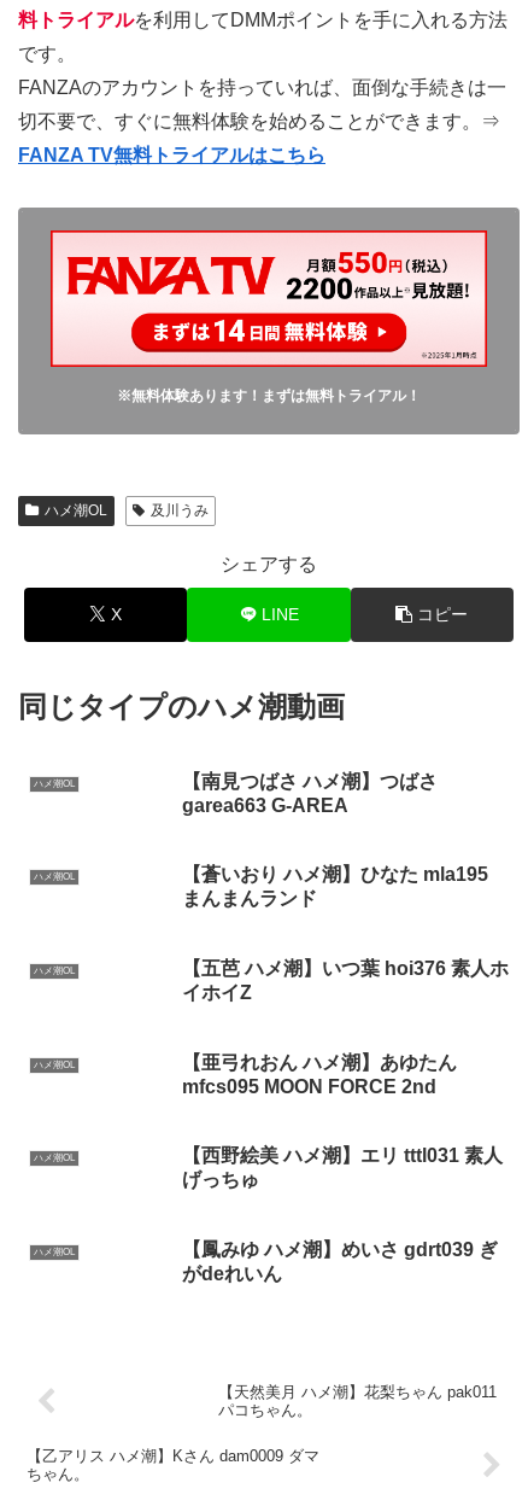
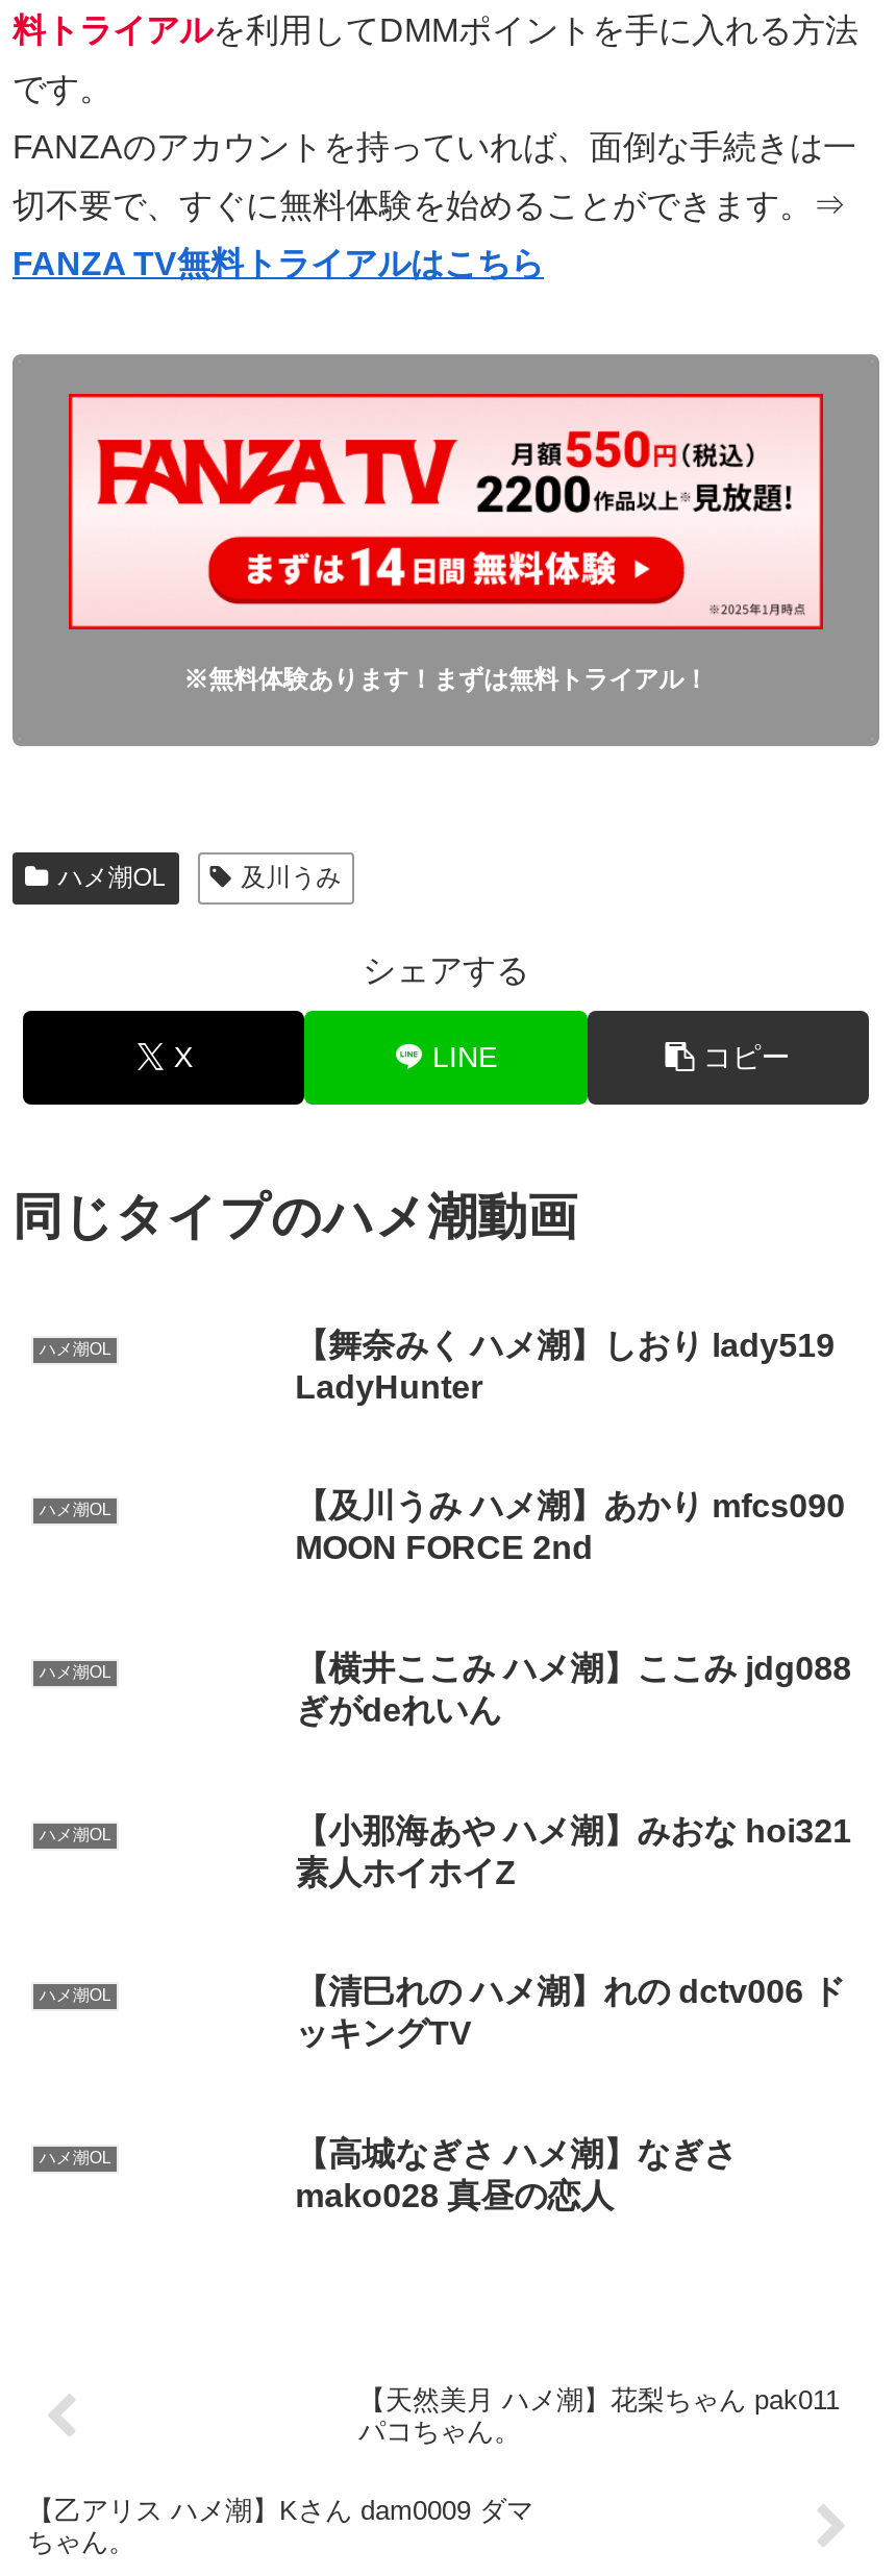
[182,771,437,816] 【南見つばさ ハメ潮】つばさ | garea663 G-AREA -> [295,1327,835,1404] 【舞奈みく ハメ潮】しおり lady519 | LadyHunter
[182,865,488,909] 【蒼いおり ハメ潮】ひなた mla195 | まんまんランド -> [295,1489,845,1566] 【及川うみ ハメ潮】あかり mfcs090 | MOON FORCE 2nd
[182,958,508,1003] 【五芭 ハメ潮】いつ葉 hoi376 素人ホ | イホイZ -> [295,1651,851,1728] 【横井ここみ ハメ潮】ここみ jdg088 | ぎがdeれいん
[182,1052,456,1097] 【亜弓れおん ハメ潮】あゆたん | mfcs095 MOON FORCE 2nd -> [295,1813,851,1890] 【小那海あや ハメ潮】みおな hoi321 | 素人ホイホイZ
[182,1146,502,1190] 【西野絵美 ハメ潮】エリ tttl031 素人 | げっちゅ -> [295,1975,845,2052] 【清巳れの ハメ潮】れの dctv006 ド | ッキングTV
[182,1239,497,1284] 【鳳みゆ ハメ潮】めいさ gdrt039 ぎ | がdeれいん -> [295,2136,737,2214] 【高城なぎさ ハメ潮】なぎさ | mako028 真昼の恋人

